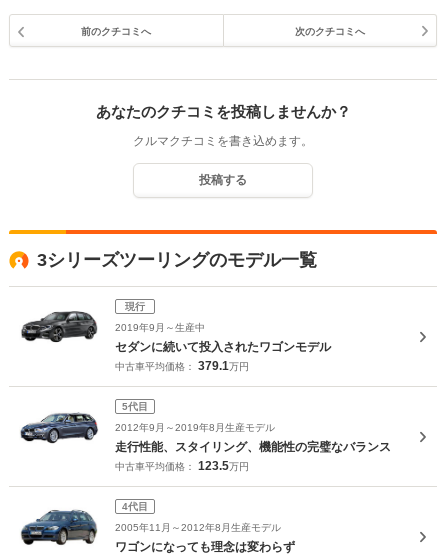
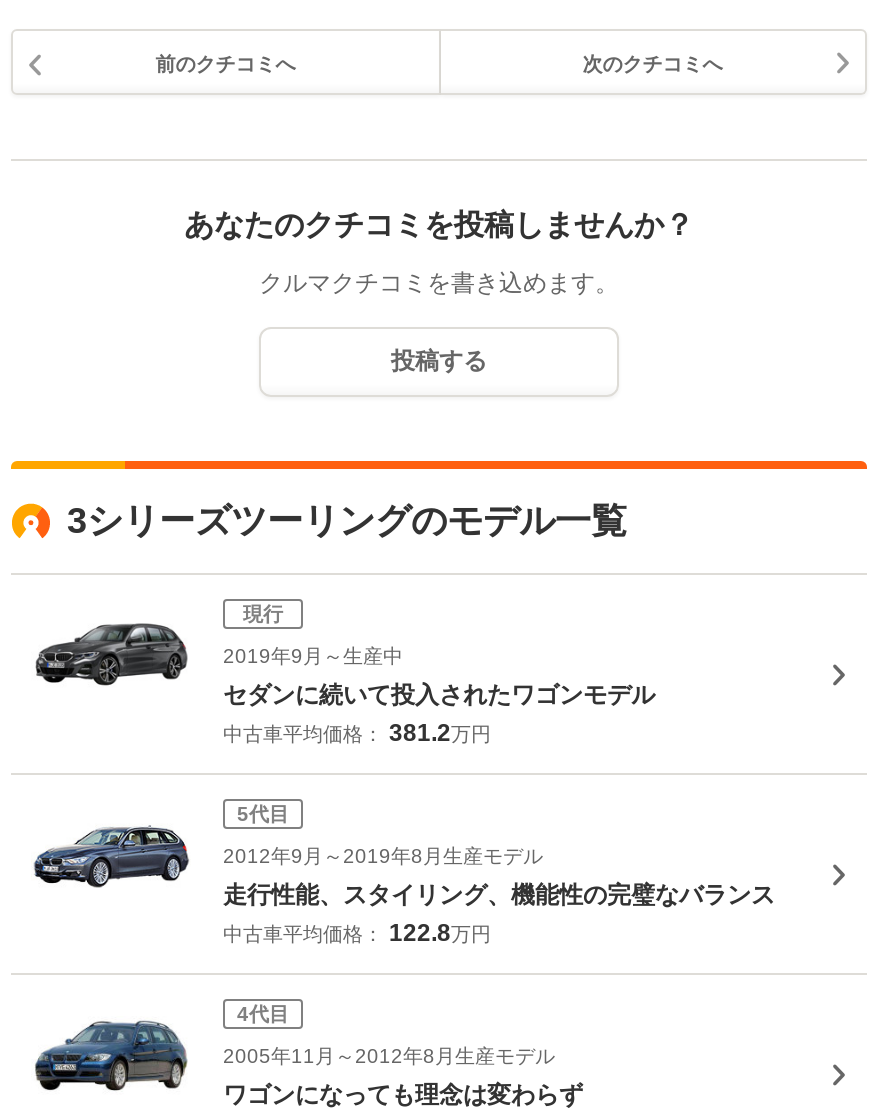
[115,359,249,373] 中古車平均価格：379.1万円 -> [223,720,491,748] 中古車平均価格：381.2万円
[115,459,249,473] 中古車平均価格：123.5万円 -> [223,920,491,948] 中古車平均価格：122.8万円

